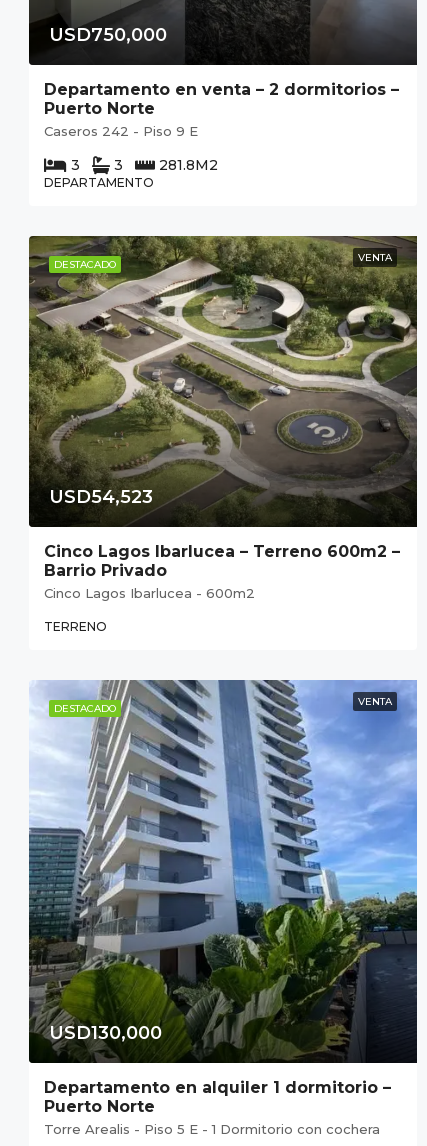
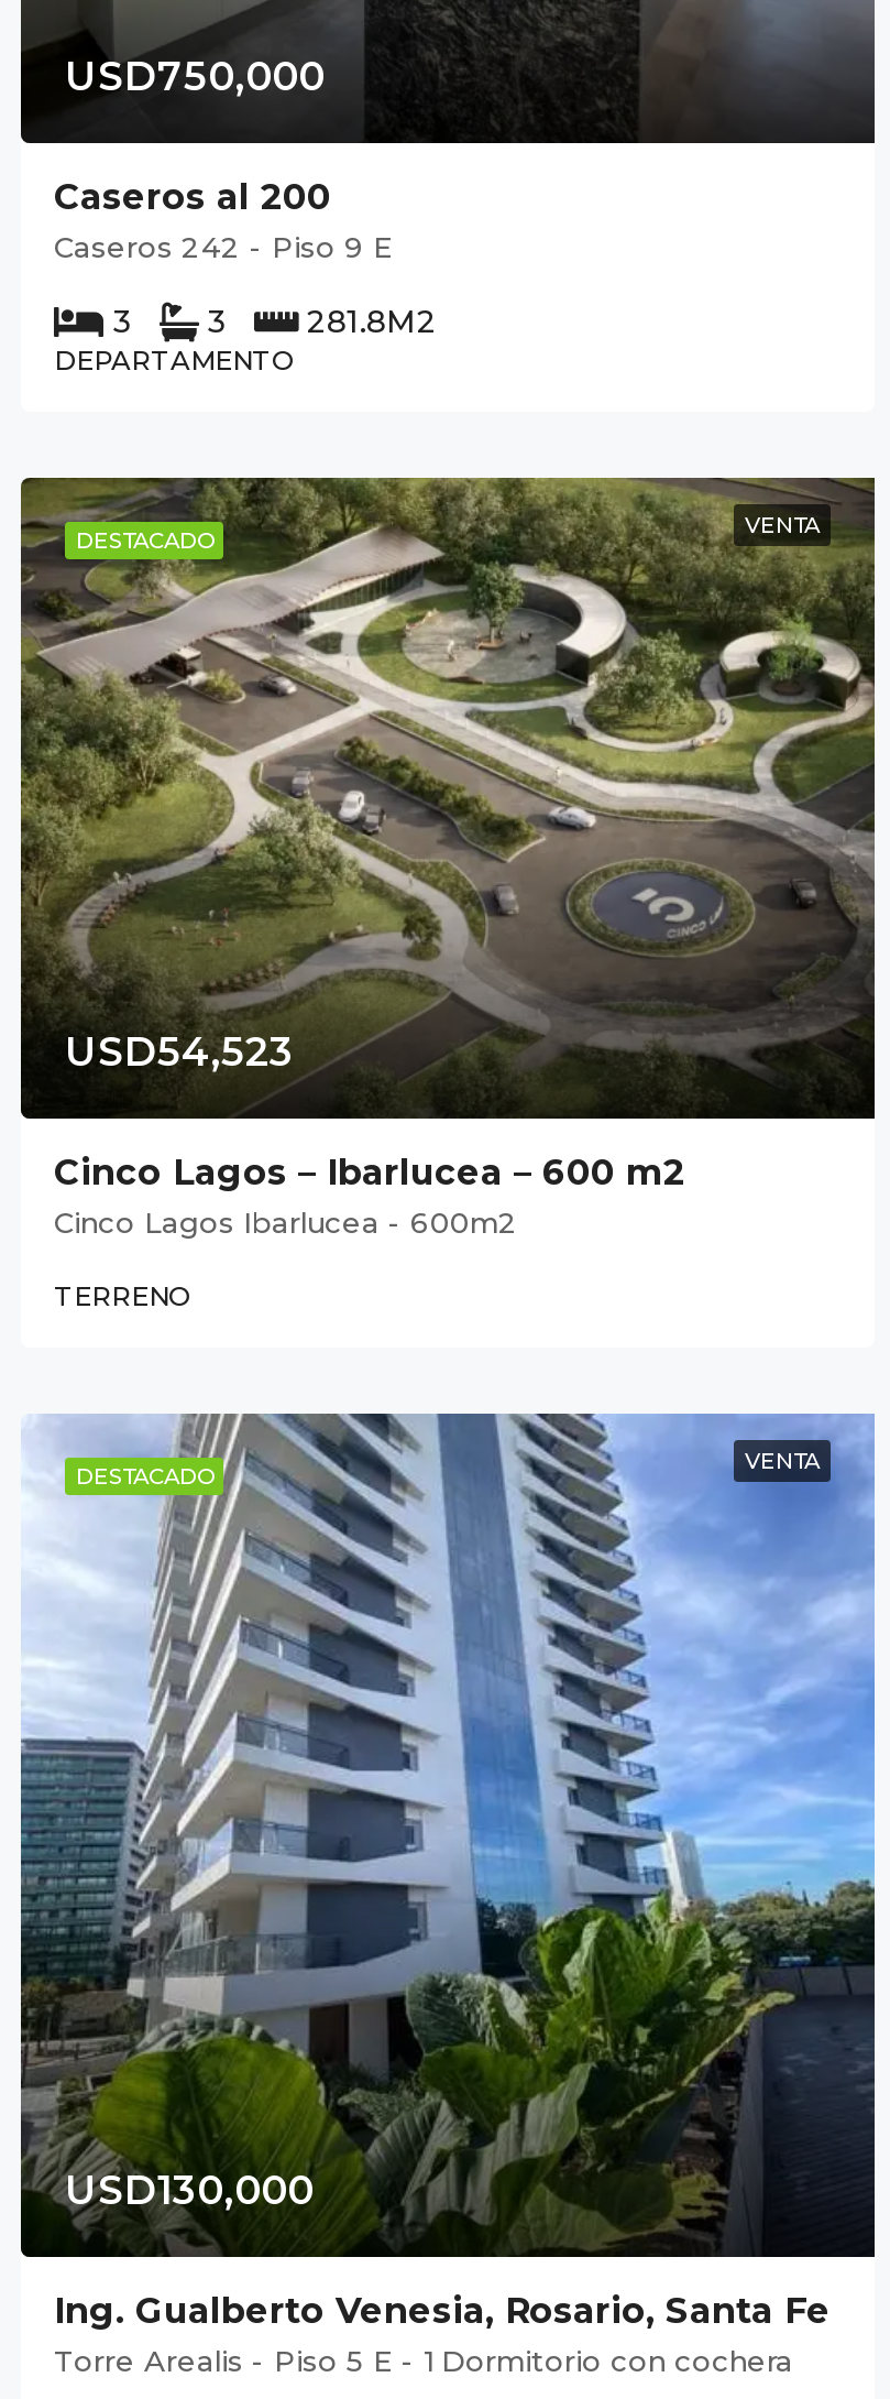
[44,80,399,118] Departamento en venta – 2 dormitorios – | Puerto Norte -> [54,176,331,218] Caseros al 200
[44,542,400,580] Cinco Lagos Ibarlucea – Terreno 600m2 – | Barrio Privado -> [54,1152,685,1193] Cinco Lagos – Ibarlucea – 600 m2
[44,1078,391,1116] Departamento en alquiler 1 dormitorio – | Puerto Norte -> [54,2290,831,2331] Ing. Gualberto Venesia, Rosario, Santa Fe

